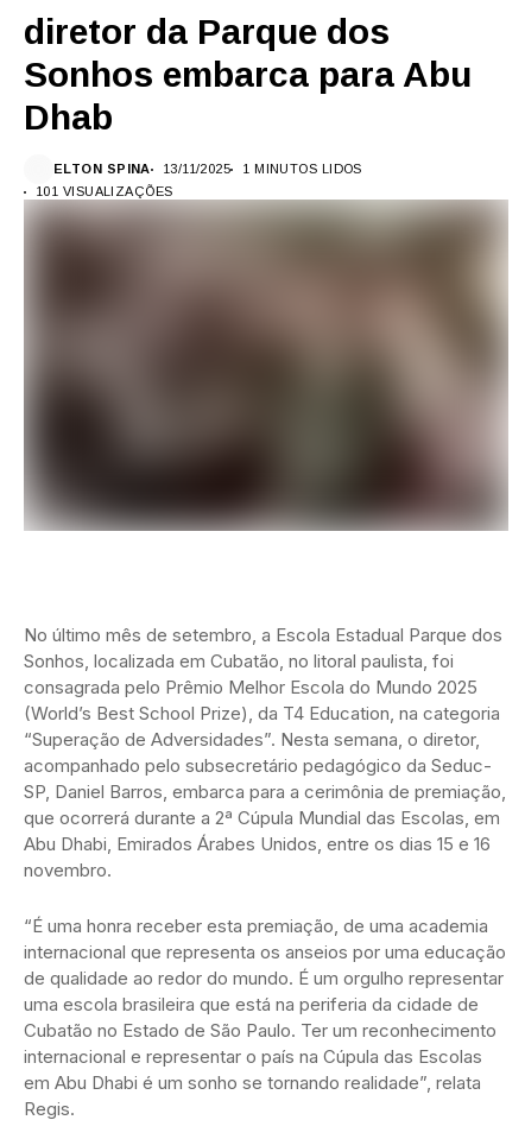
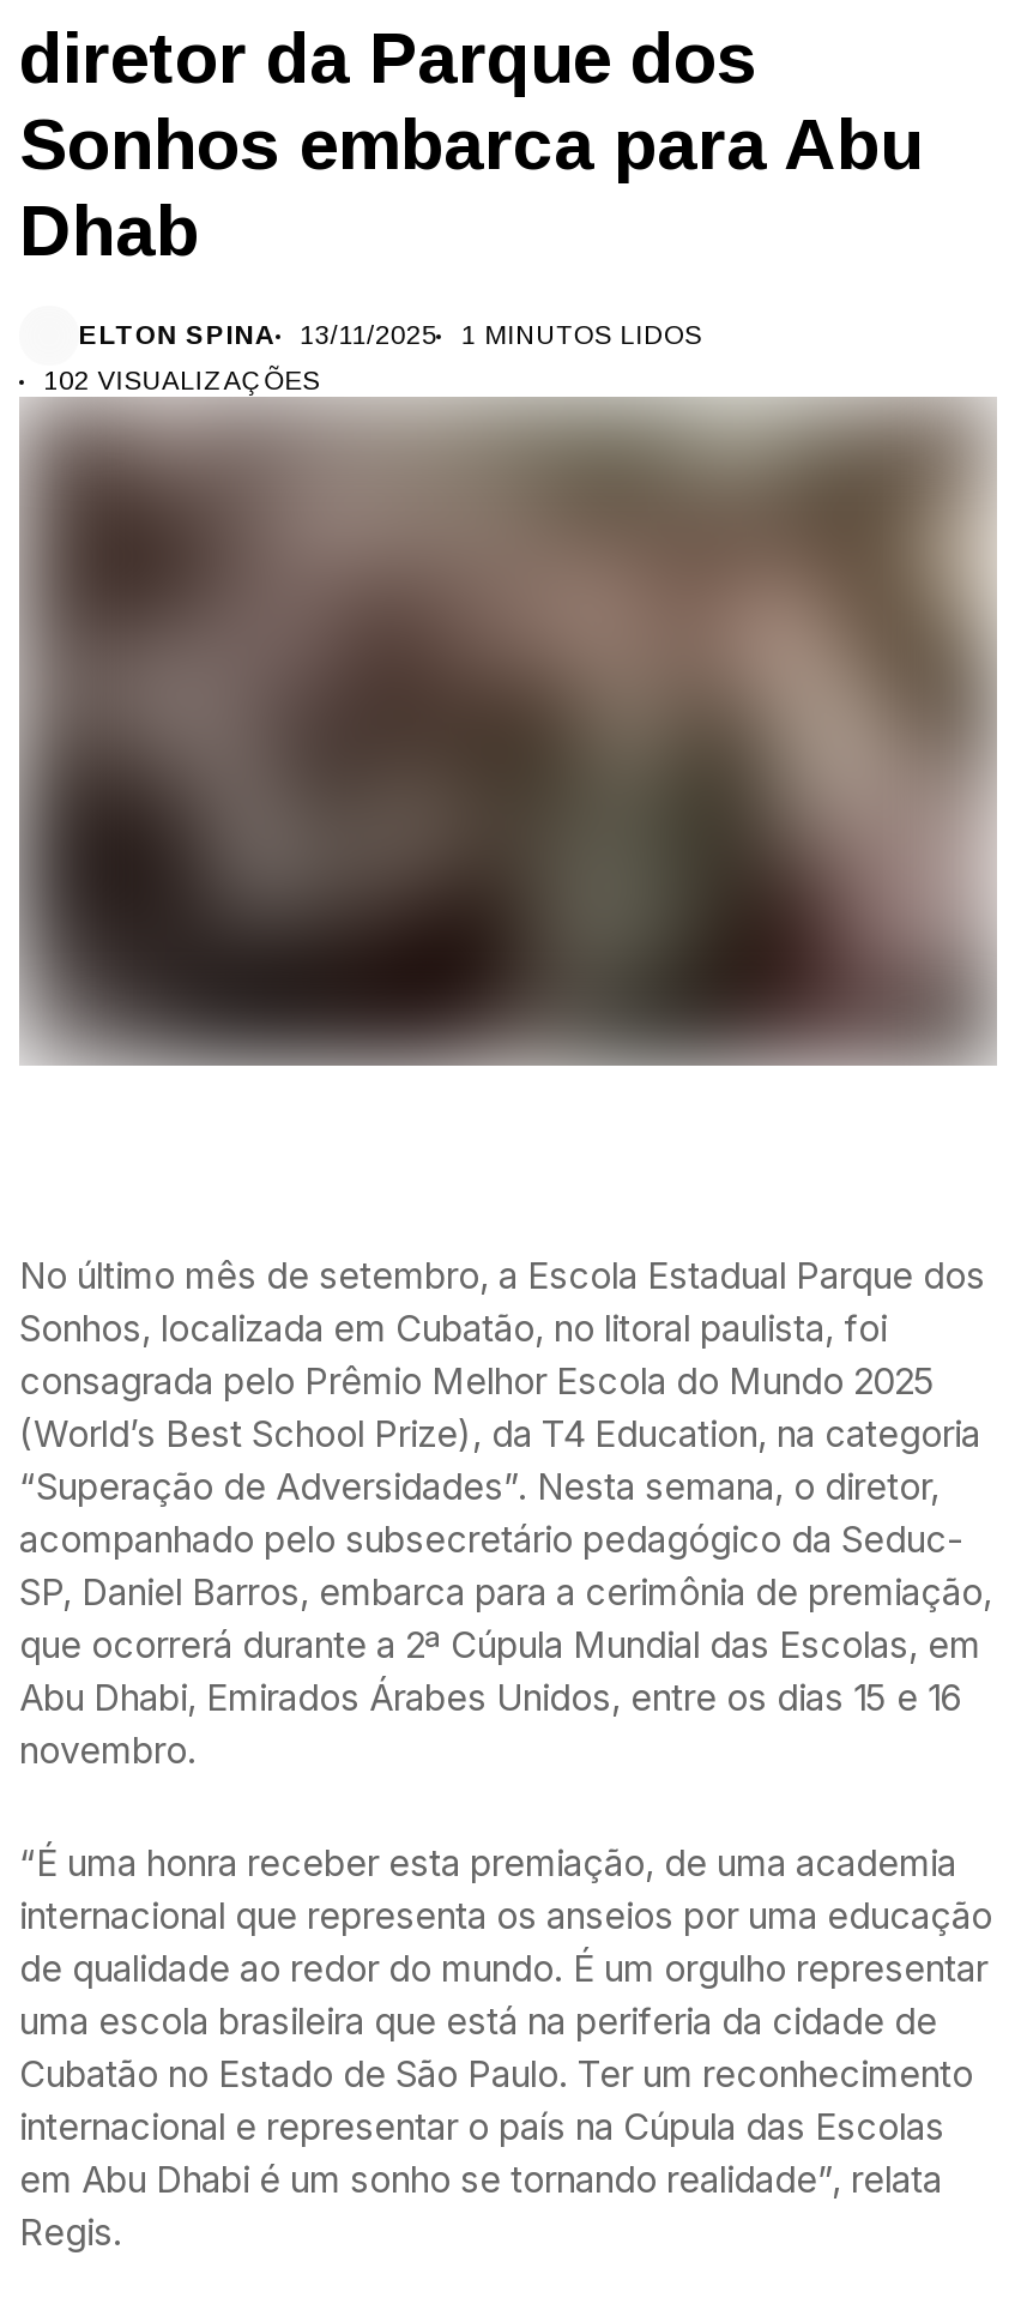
[36,184,173,198] 101 VISUALIZAÇÕES -> [43,366,320,394] 102 VISUALIZAÇÕES

